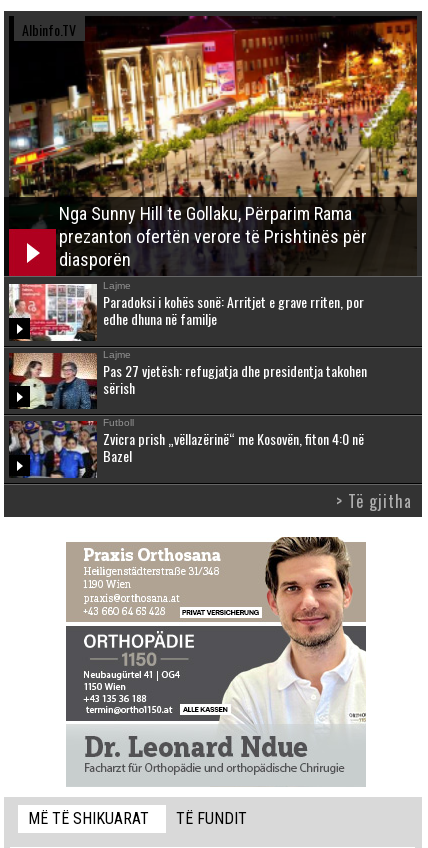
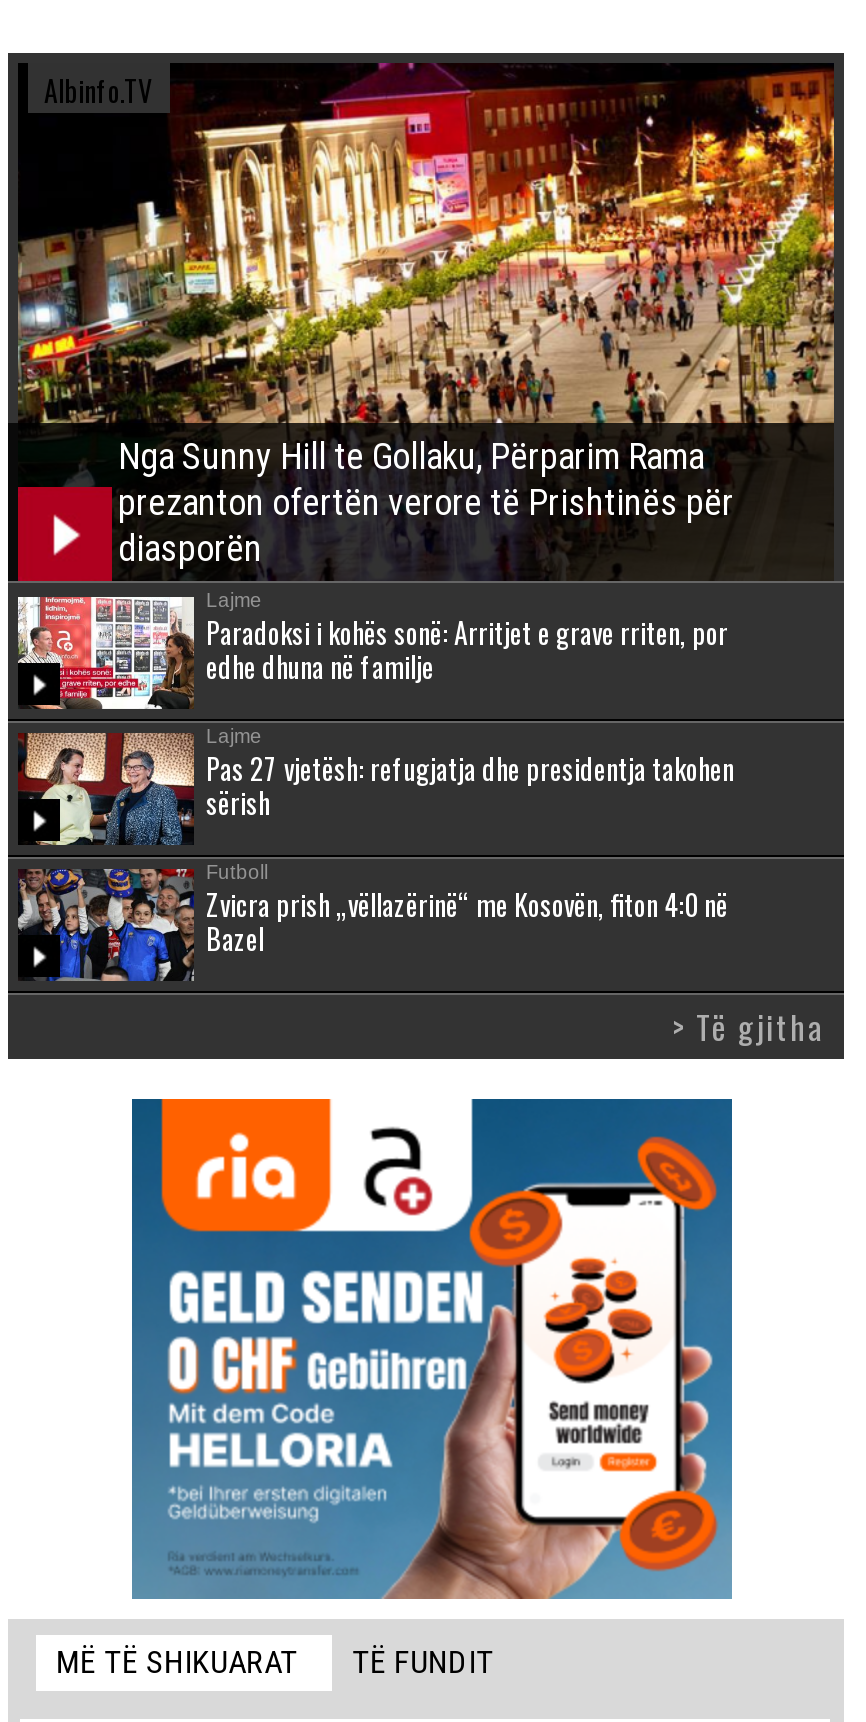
[66,536,366,786] [image] -> [130,1095,734,1599] [image]

